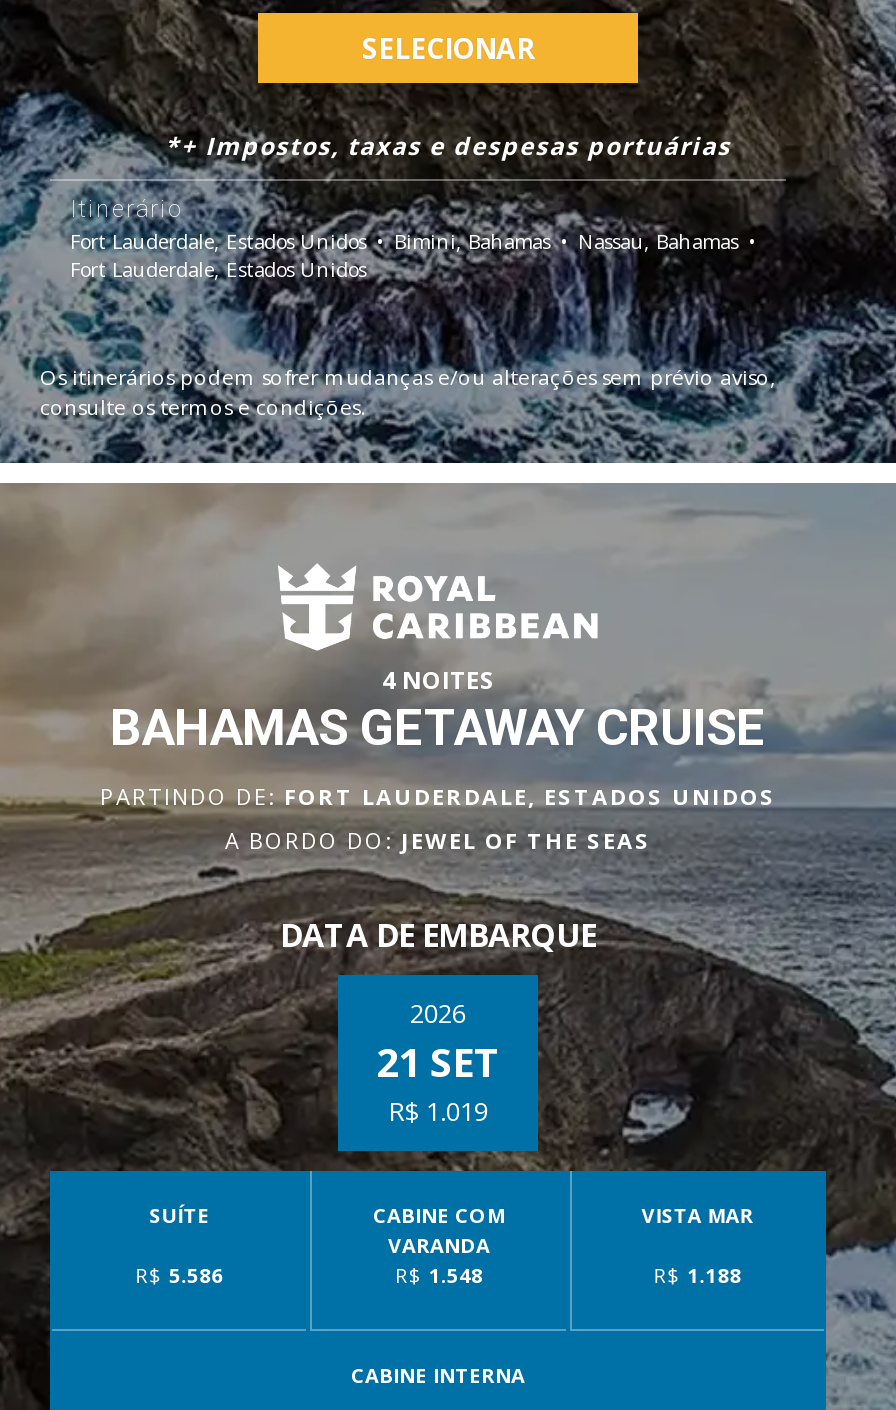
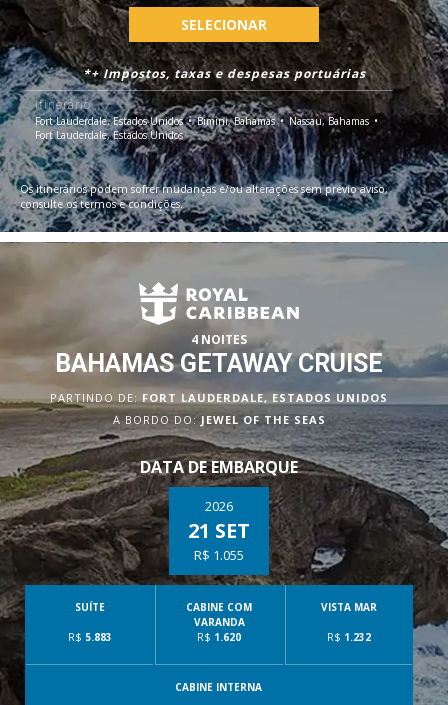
[388,1093,488,1129] R$ 1.019 -> [194,546,244,564] R$ 1.055
[135,1261,223,1289] R$ 5.586 -> [68,630,112,644] R$ 5.883
[395,1261,483,1289] R$ 1.548 -> [197,630,241,644] R$ 1.620
[654,1261,742,1289] R$ 1.188 -> [327,630,371,644] R$ 1.232

